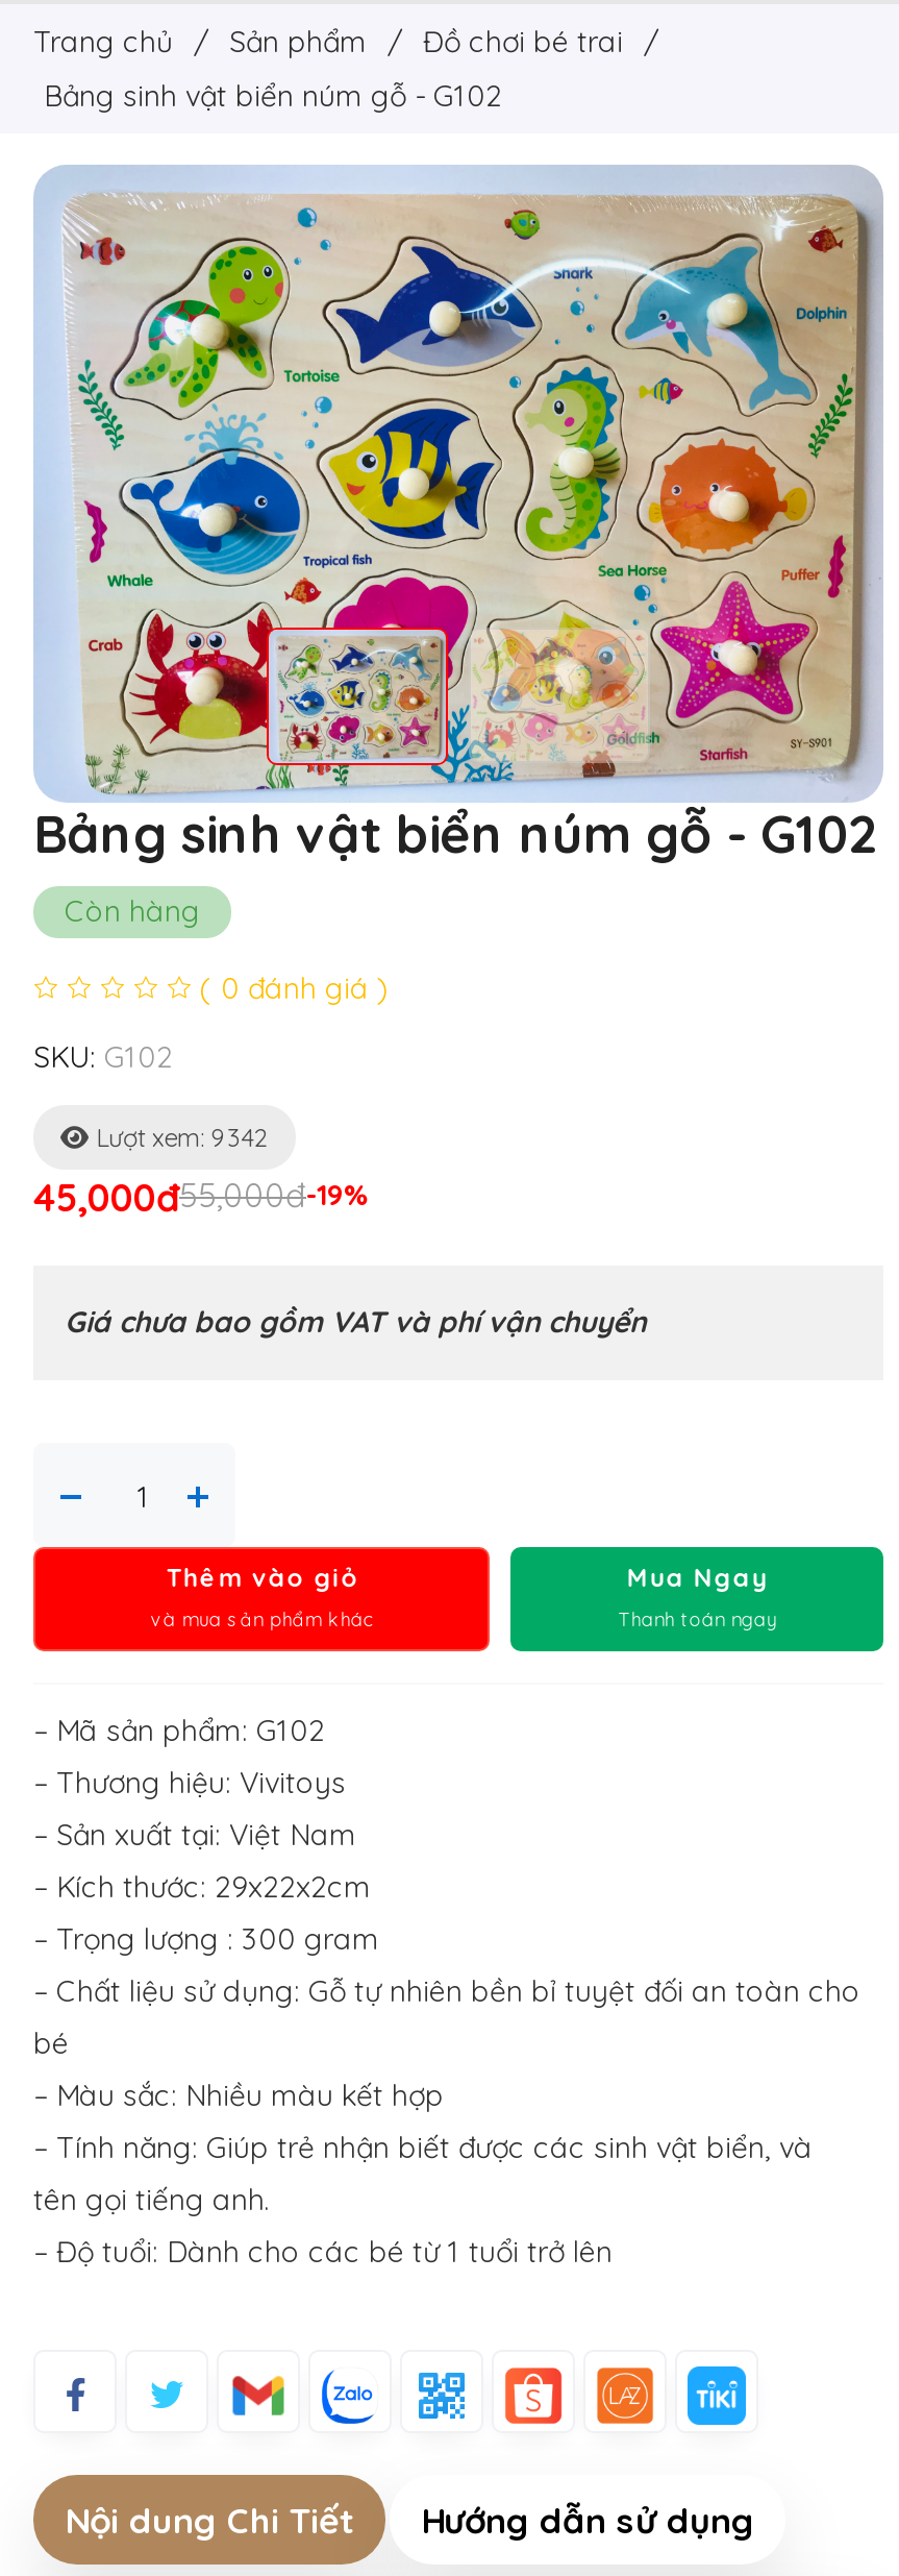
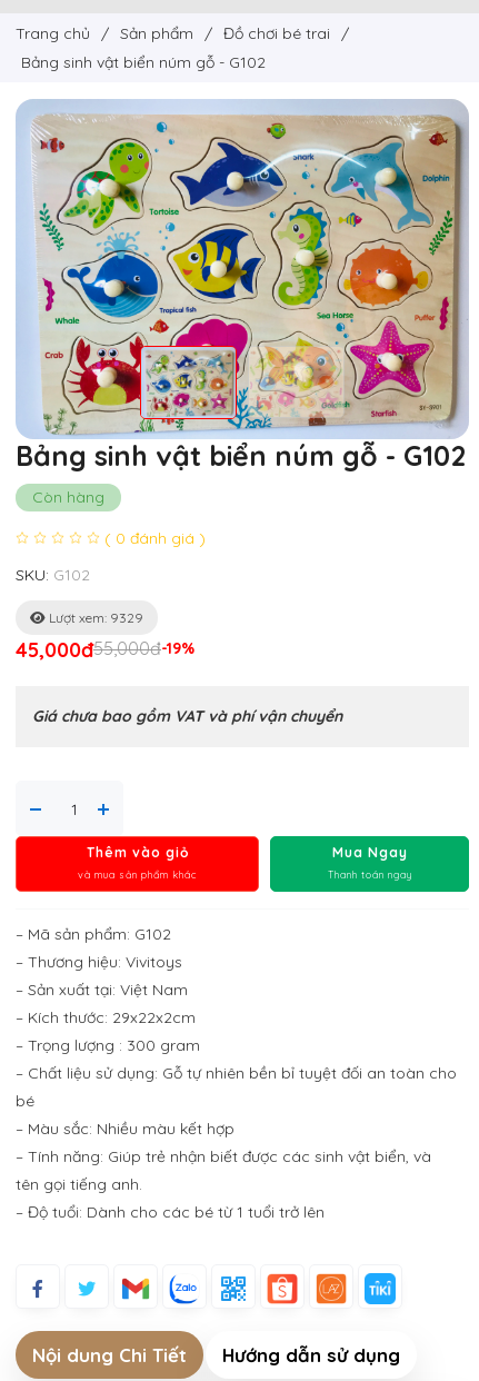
[90,1122,269,1153] Lượt xem: 9342 -> [46,609,143,626] Lượt xem: 9329

